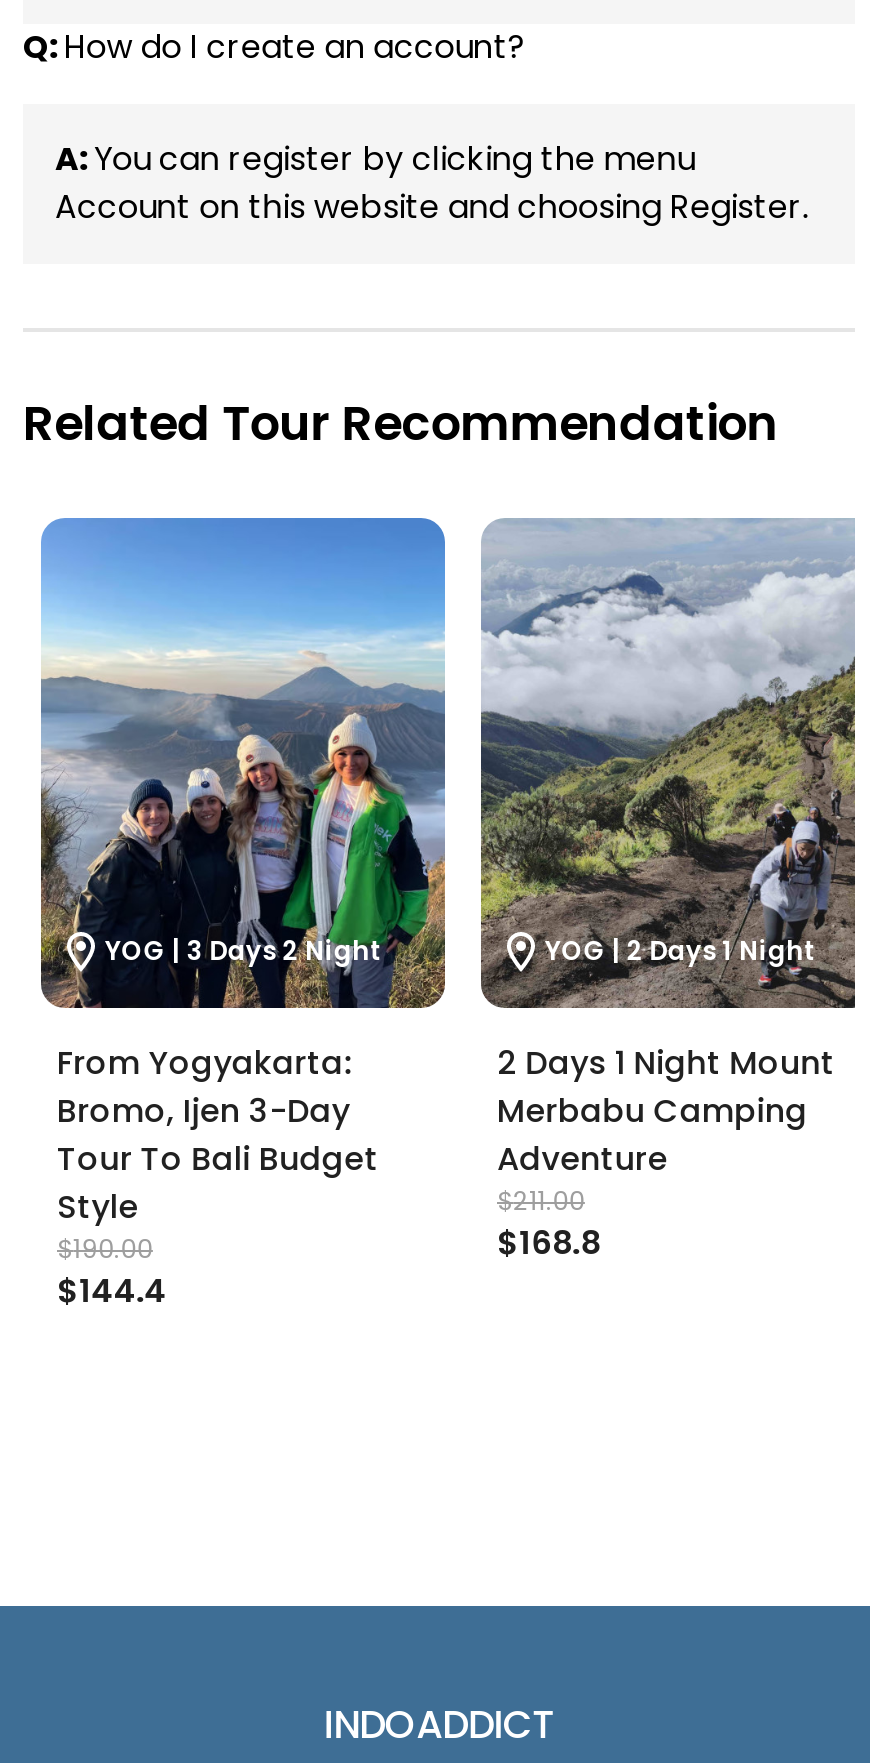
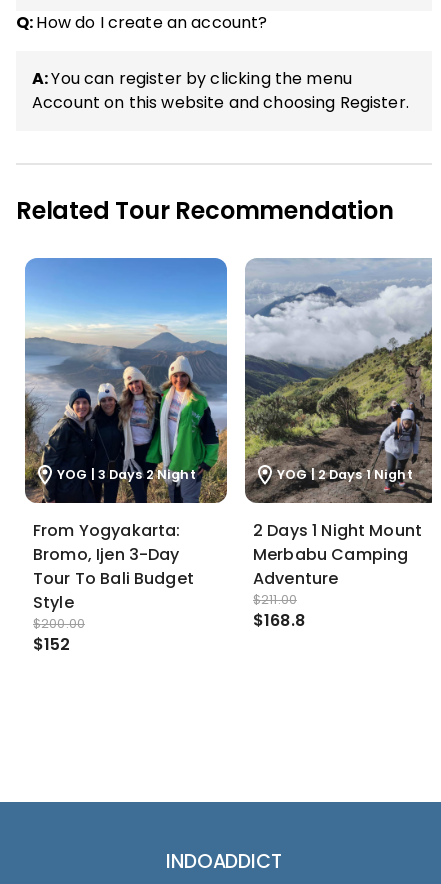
[57,1232,153,1266] $190.00 -> [33,615,85,632] $200.00
[57,1268,167,1314] $144.4 -> [33,633,71,656] $152

